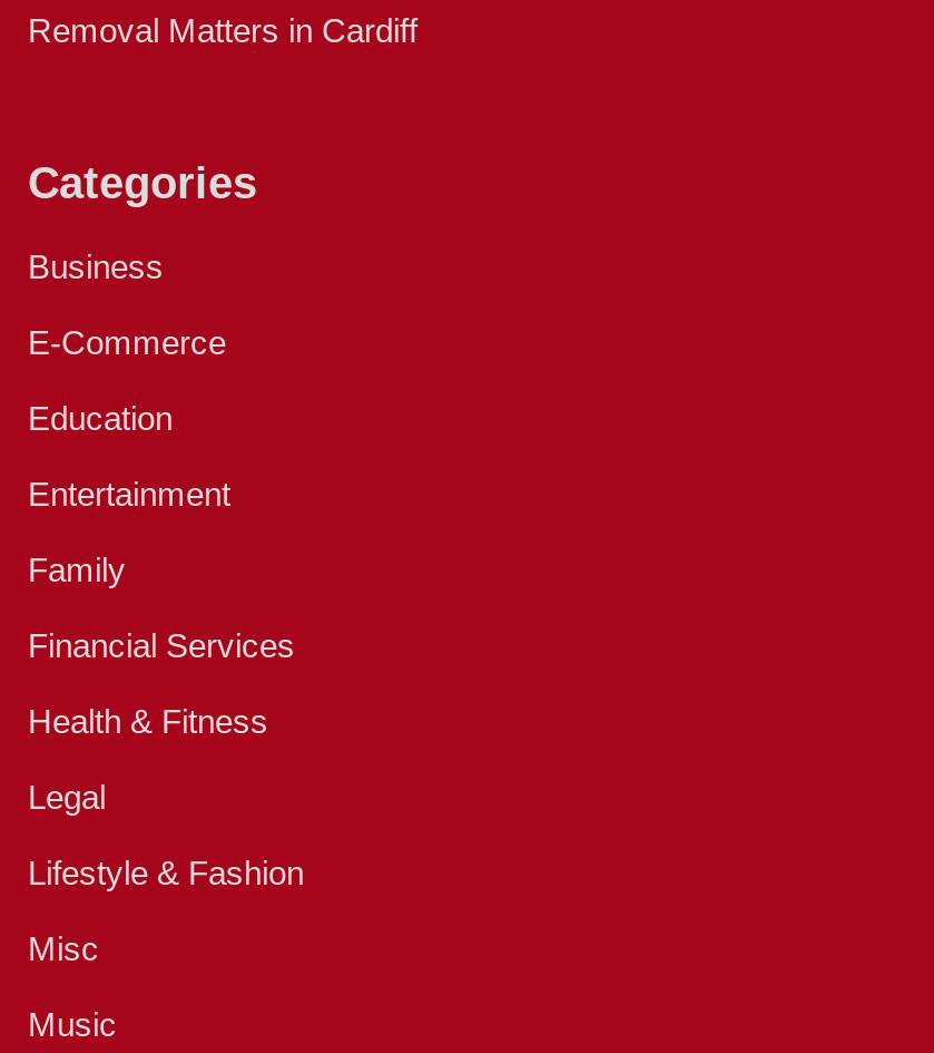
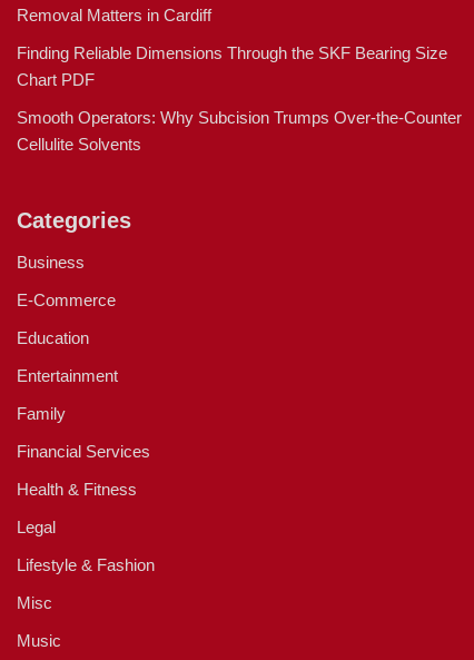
none -> [17,43,462,153] Finding Reliable Dimensions Through the SKF Bearing Size | Chart PDF | Smooth Operators: Why Subcision Trumps Over-the-Counter | Cellulite Solvents

